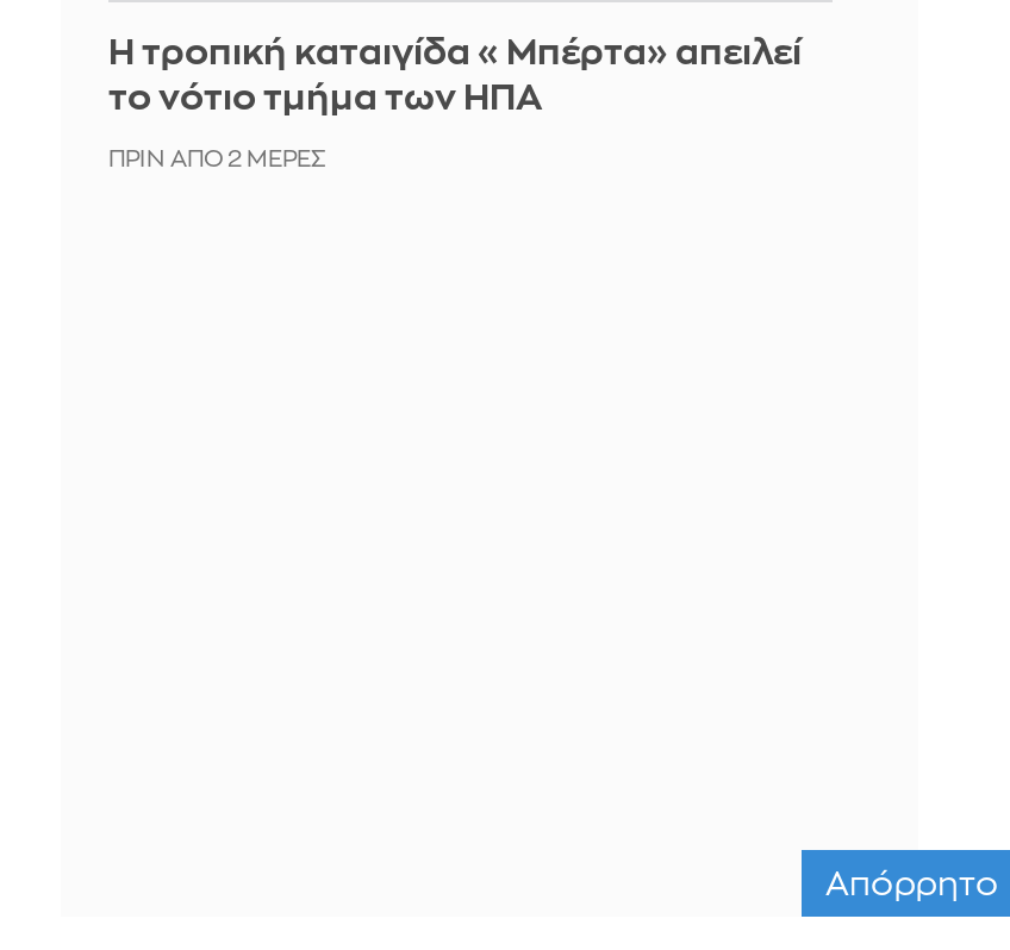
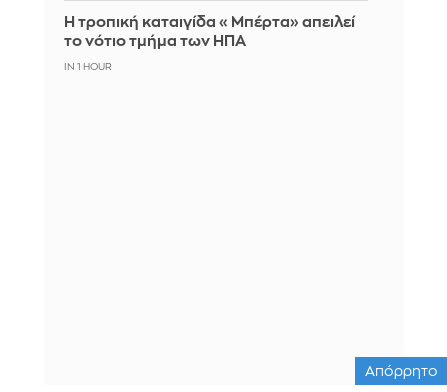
[108,148,325,171] ΠΡΙΝ ΑΠΌ 2 ΜΈΡΕΣ -> [64,62,112,72] IN 1 HOUR

